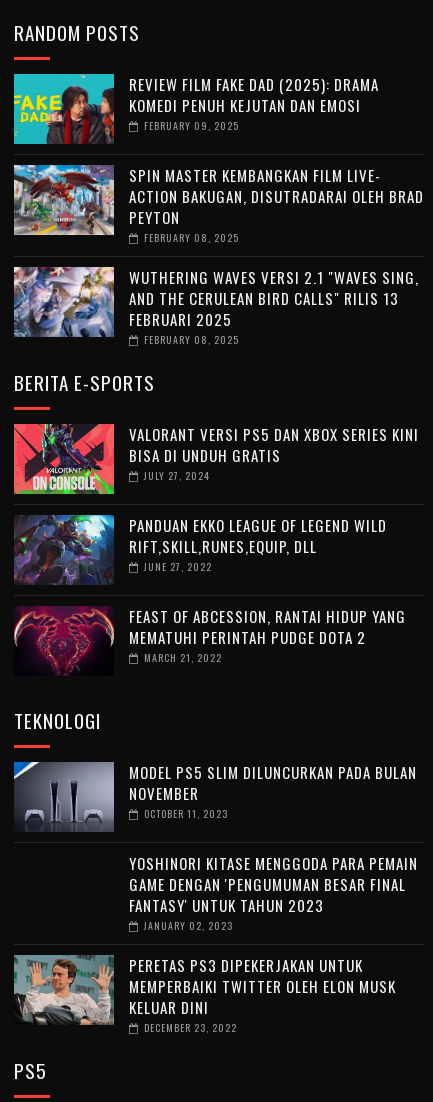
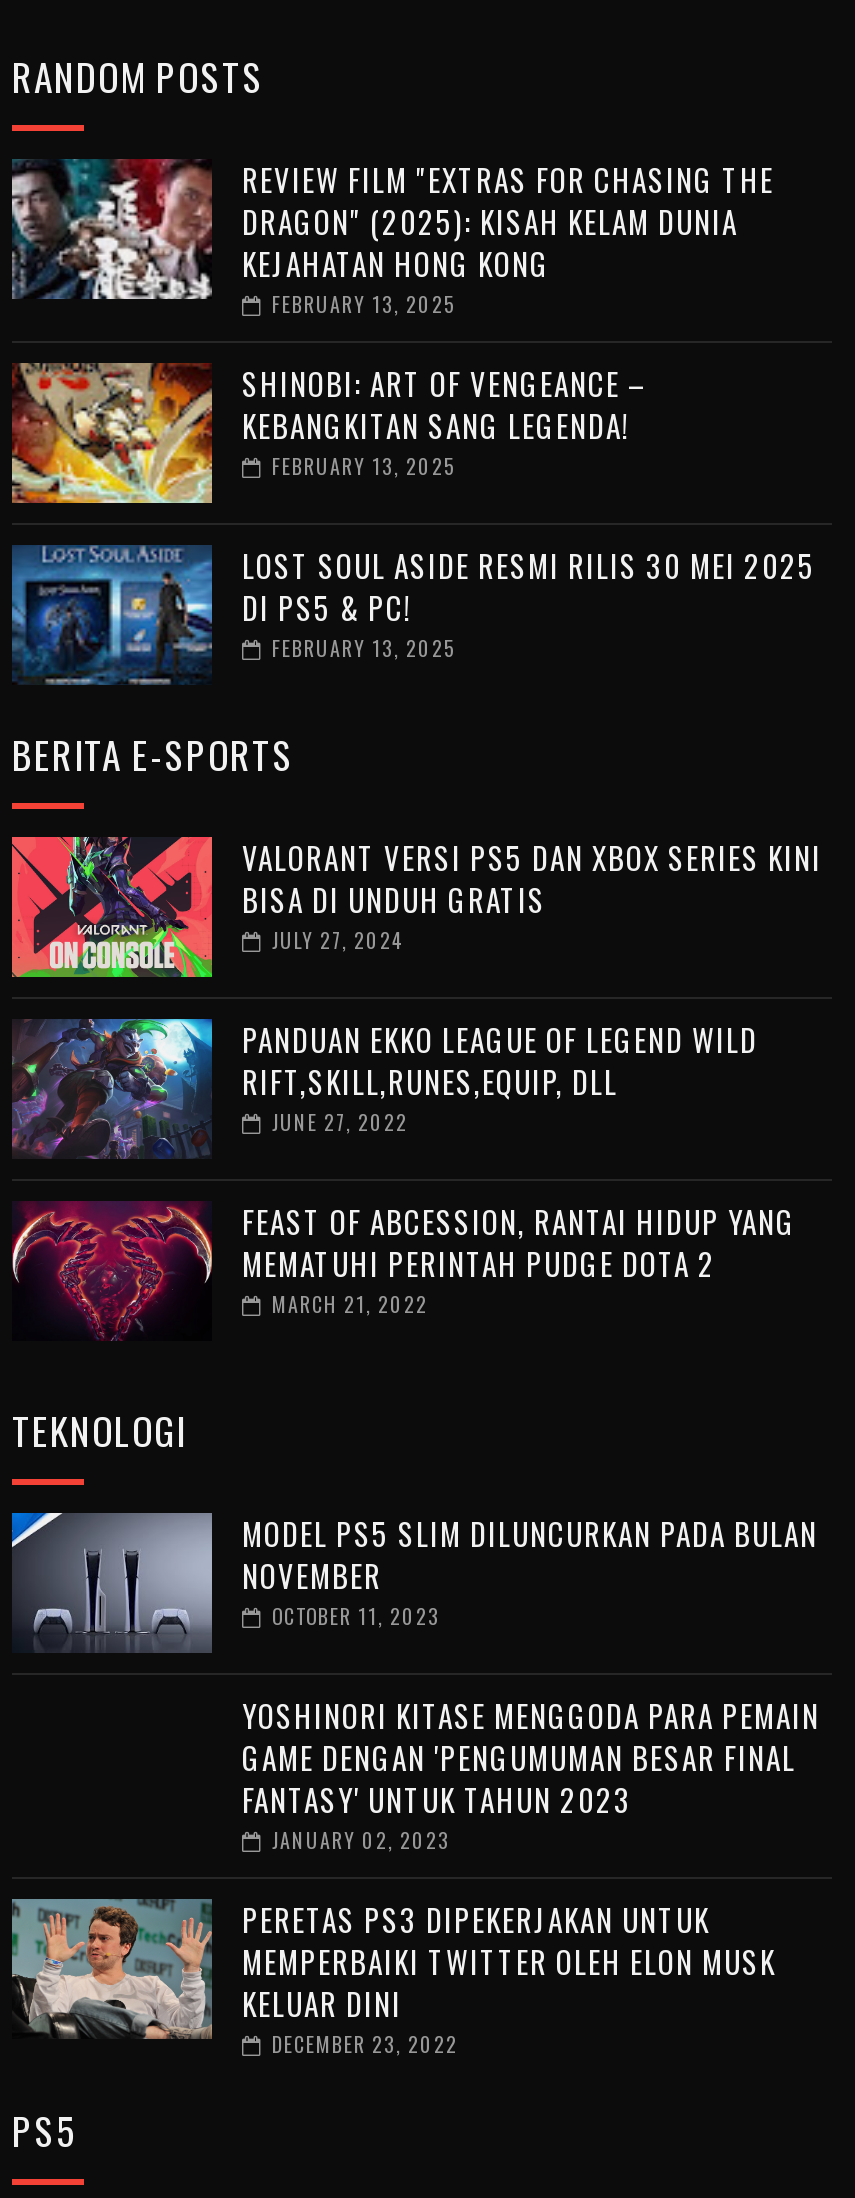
[13,72,379,145] [image] | REVIEW FILM FAKE DAD (2025): DRAMA | KOMEDI PENUH KEJUTAN DAN EMOSI | FEBRUARY 09, 2025 -> [10,156,774,318] [image] | REVIEW FILM "EXTRAS FOR CHASING THE | DRAGON" (2025): KISAH KELAM DUNIA | KEJAHATAN HONG KONG | FEBRUARY 13, 2025
[13,163,424,246] [image] | SPIN MASTER KEMBANGKAN FILM LIVE- | ACTION BAKUGAN, DISUTRADARAI OLEH BRAD | PEYTON | FEBRUARY 08, 2025 -> [10,341,648,505] [image] | SHINOBI: ART OF VENGEANCE – | KEBANGKITAN SANG LEGENDA! | FEBRUARY 13, 2025
[13,265,419,346] [image] | WUTHERING WAVES VERSI 2.1 "WAVES SING, | AND THE CERULEAN BIRD CALLS" RILIS 13 | FEBRUARI 2025 | FEBRUARY 08, 2025 -> [10,542,816,685] [image] | LOST SOUL ASIDE RESMI RILIS 30 MEI 2025 | DI PS5 & PC! | FEBRUARY 13, 2025

